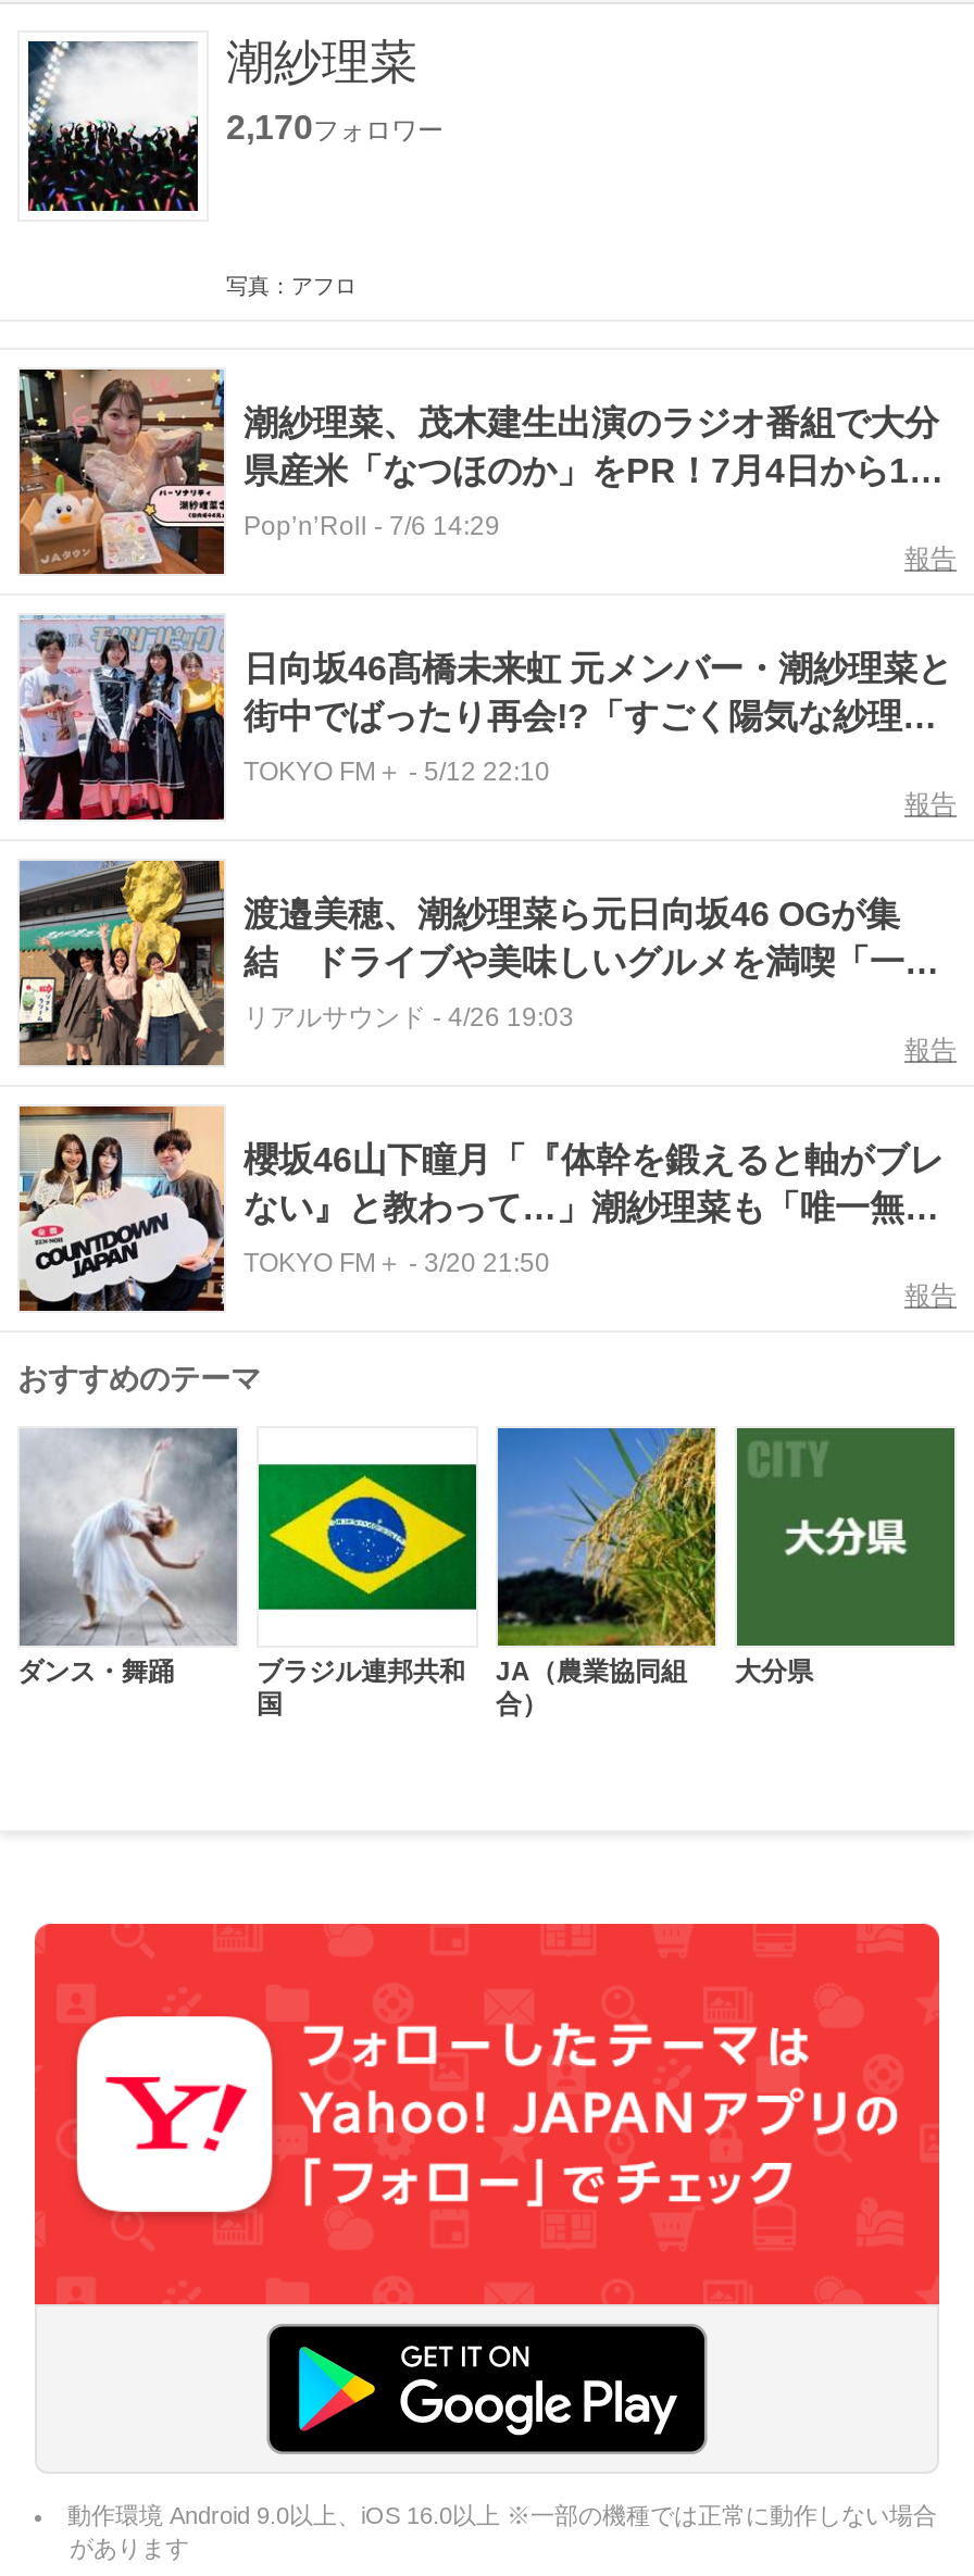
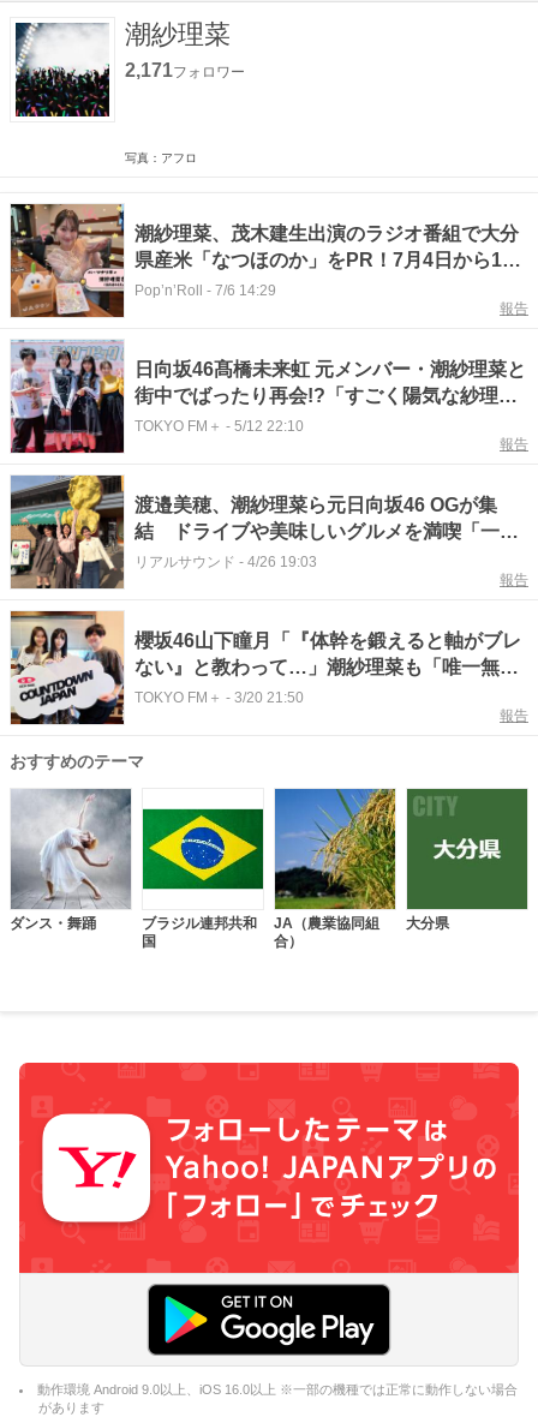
[226,109,444,146] 2,170フォロワー -> [125,60,245,80] 2,171フォロワー

